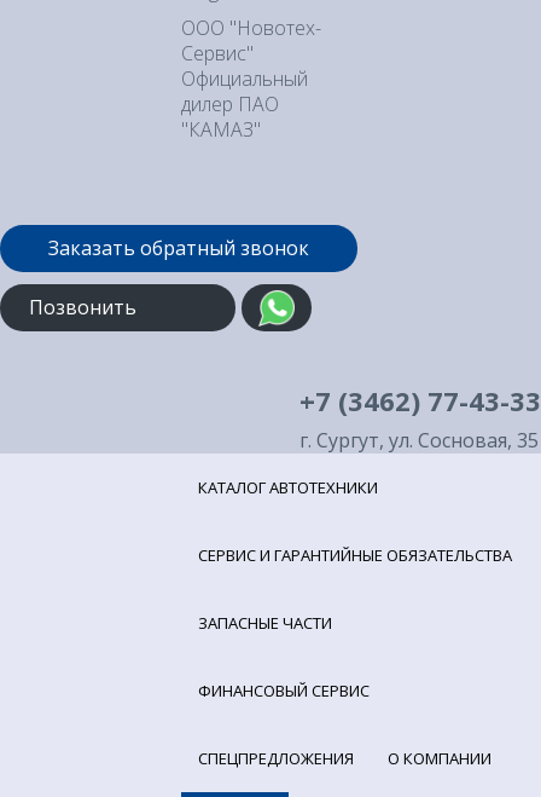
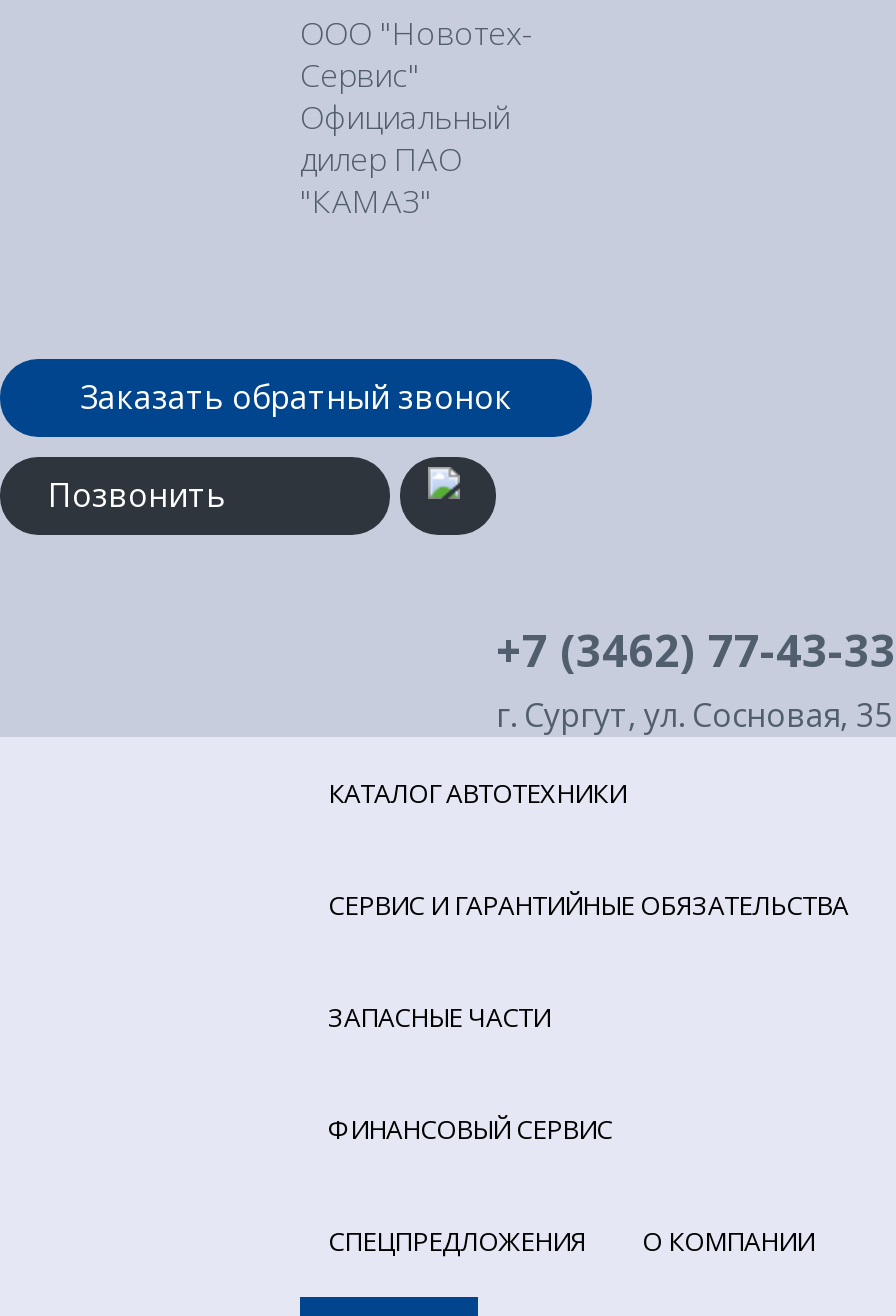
[258,283,313,333] [image] -> [426,457,516,535] [image]

